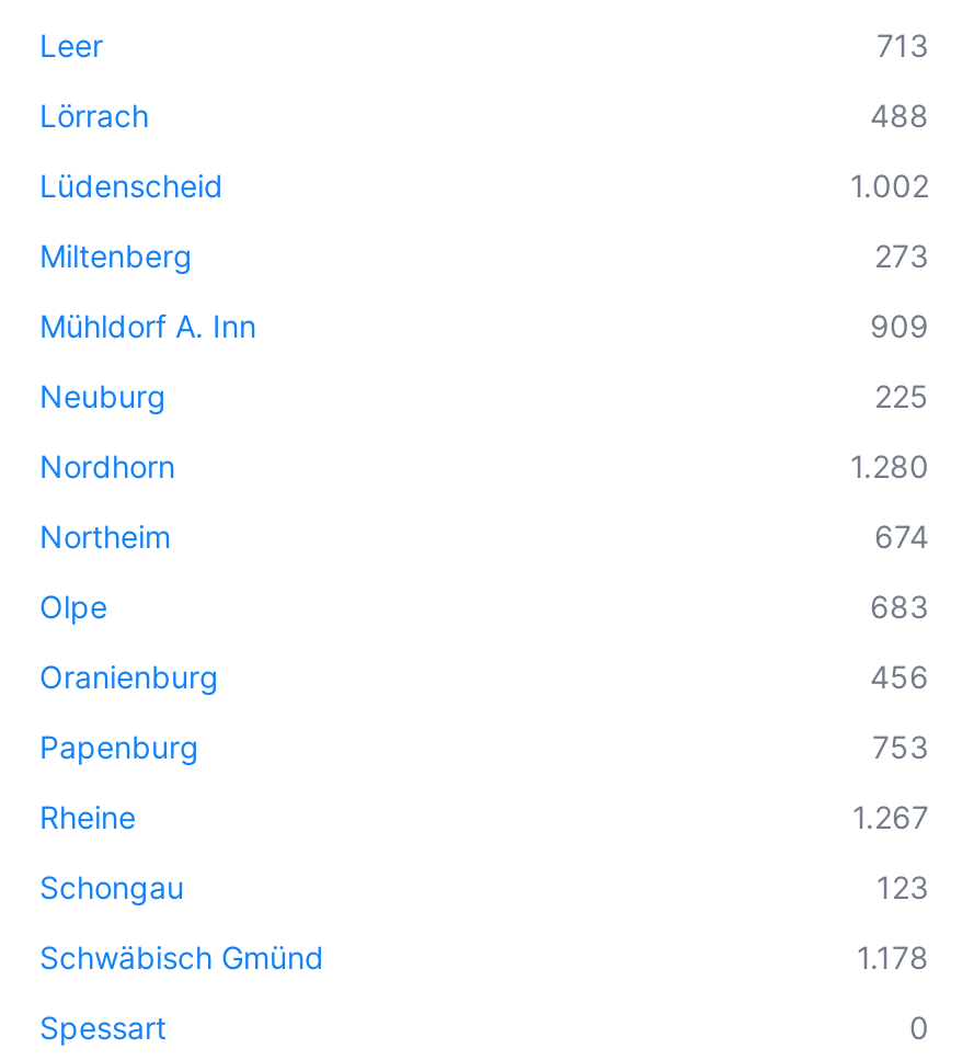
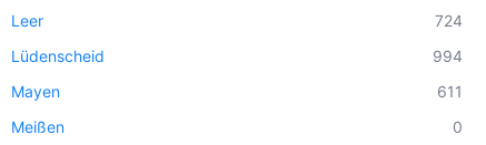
[39,25,929,133] 713 | Lörrach | 488 -> [435,11,463,29] 724
[39,166,929,1045] 1.002 | Miltenberg | 273 | Mühldorf A. Inn | 909 | Neuburg | 225 | Nordhorn | 1.280 | Northeim | 674 | Olpe | 683 | Oranienburg | 456 | Papenburg | 753 | Rheine | 1.267 | Schongau | 123 | Schwäbisch Gmünd | 1.178 | Spessart -> [11,46,463,136] 994 | Mayen | 611 | Meißen

